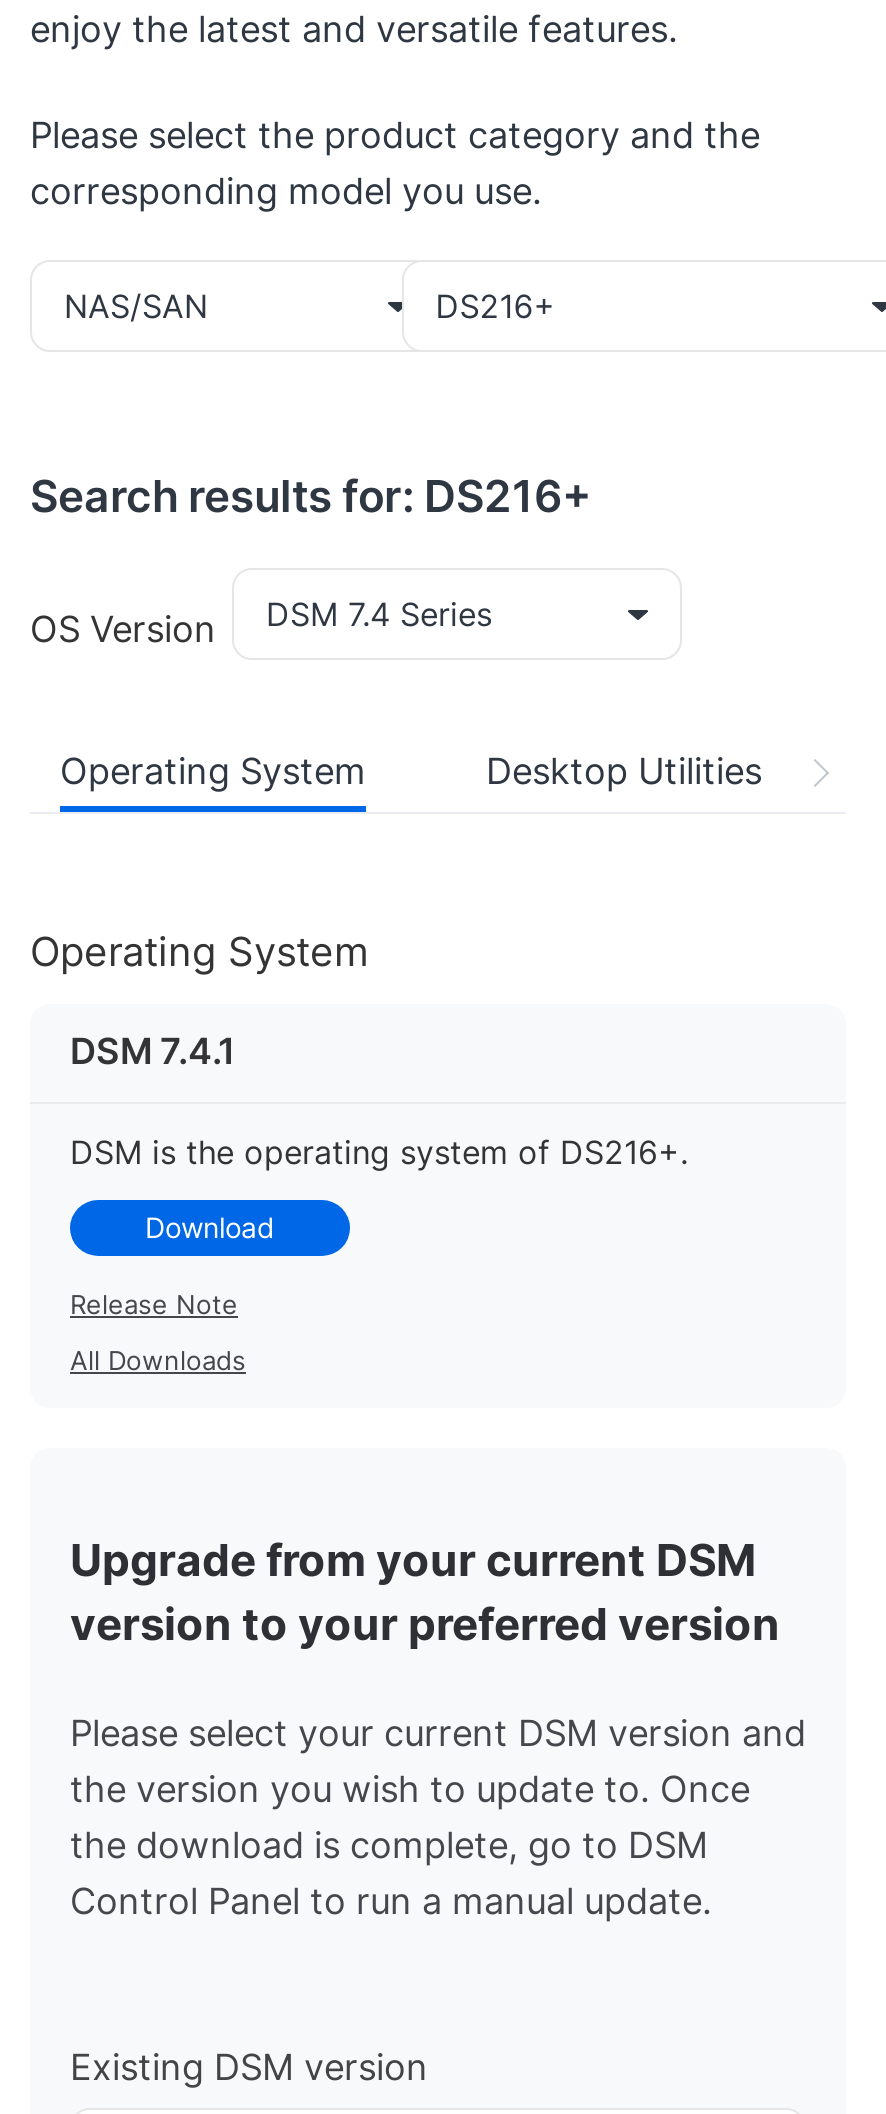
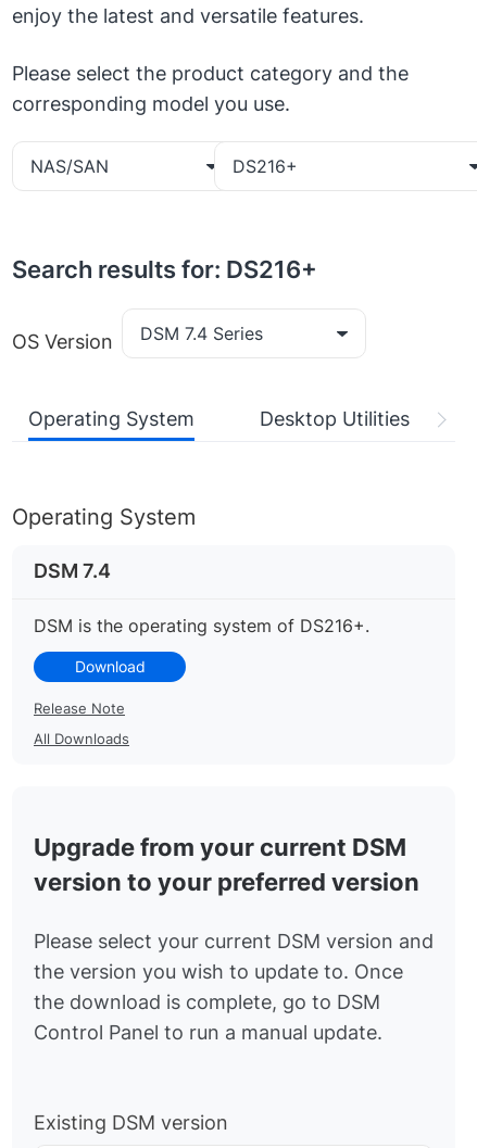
[70,1030,236,1072] DSM 7.4.1 -> [34,559,111,582] DSM 7.4

